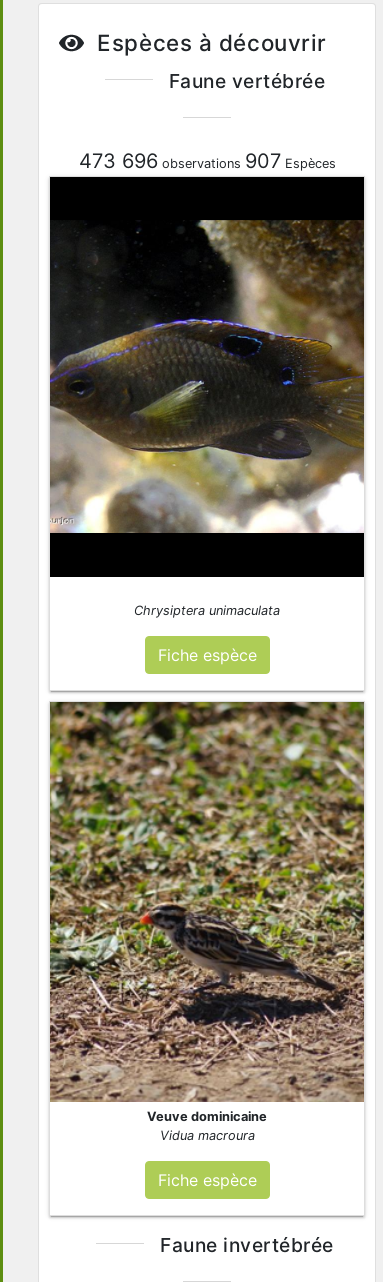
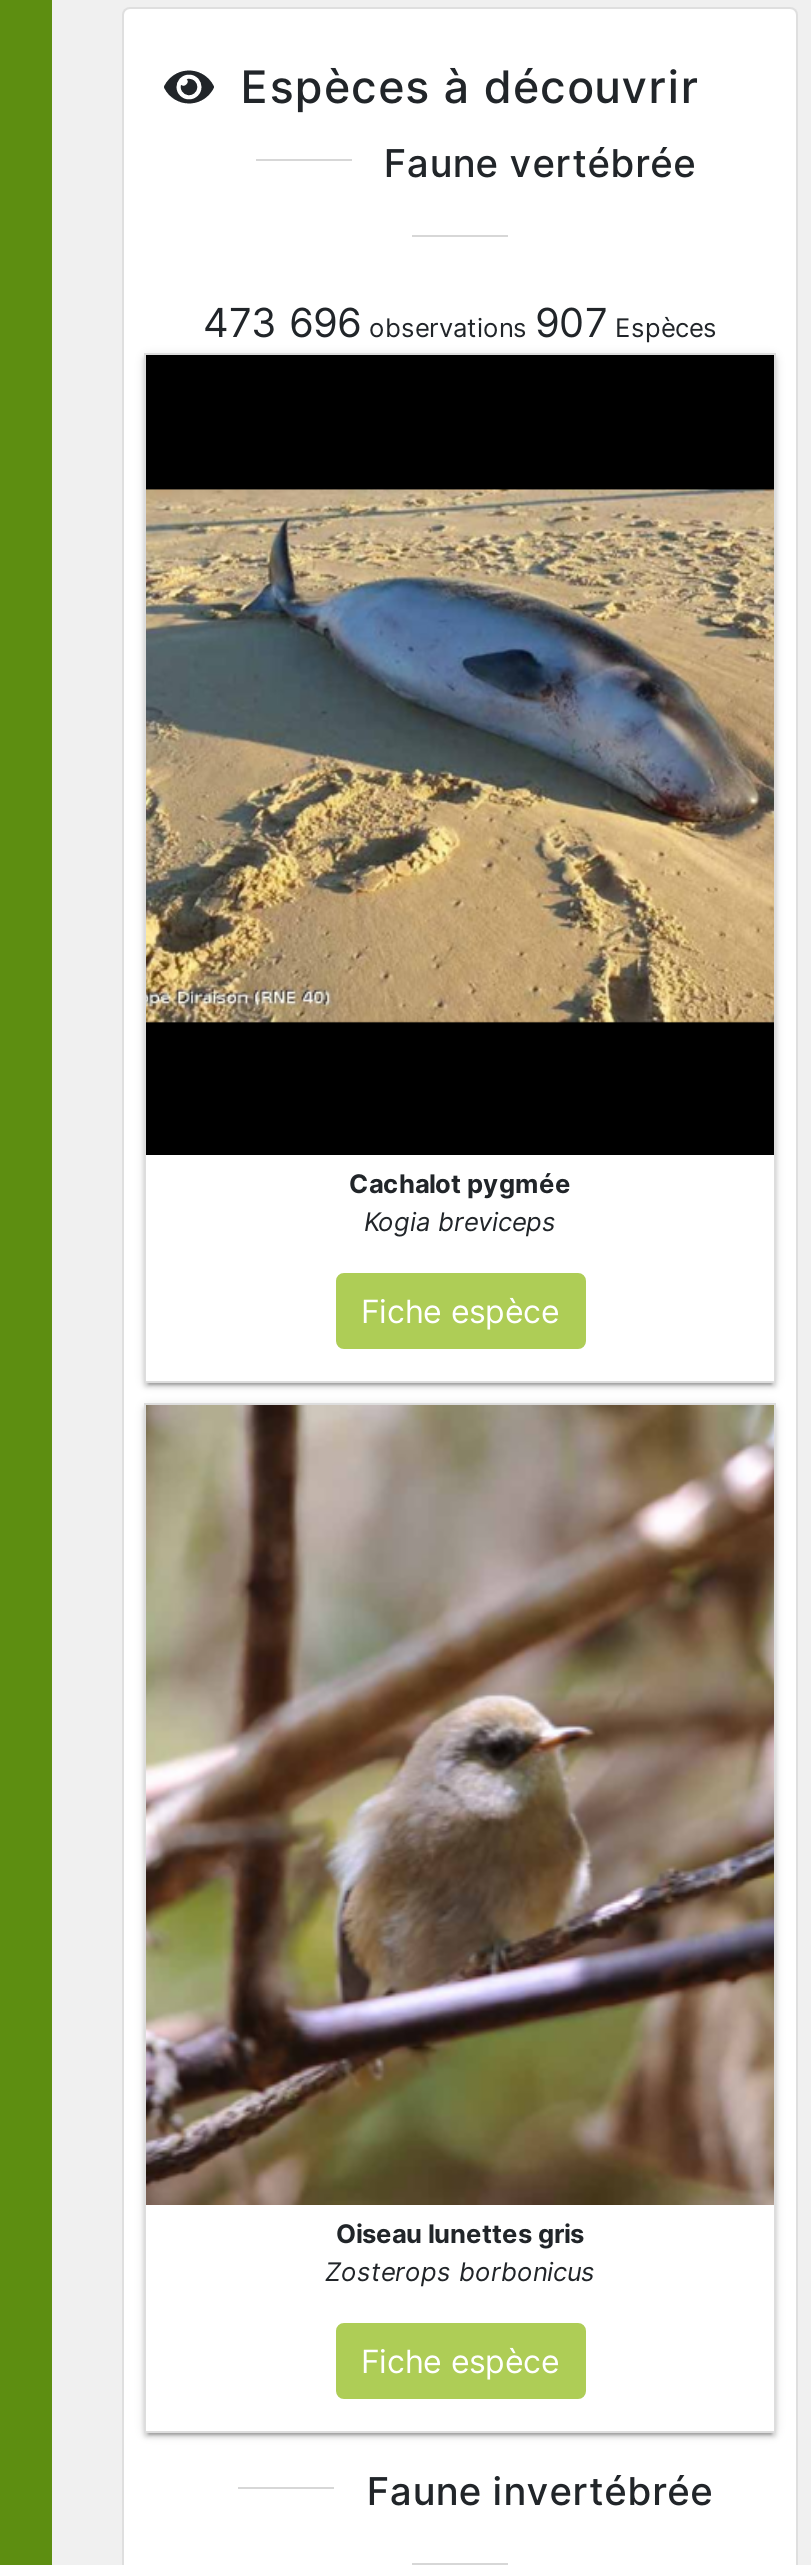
[49,219,365,534] [image] -> [144,441,776,1067] [image]
[134,603,280,618] Chrysiptera unimaculata -> [349,1169,571,1237] Cachalot pygmée | Kogia breviceps
[49,701,365,1143] [image] | Veuve dominicaine | Vidua macroura -> [144,1403,776,2287] [image] | Oiseau lunettes gris | Zosterops borbonicus

